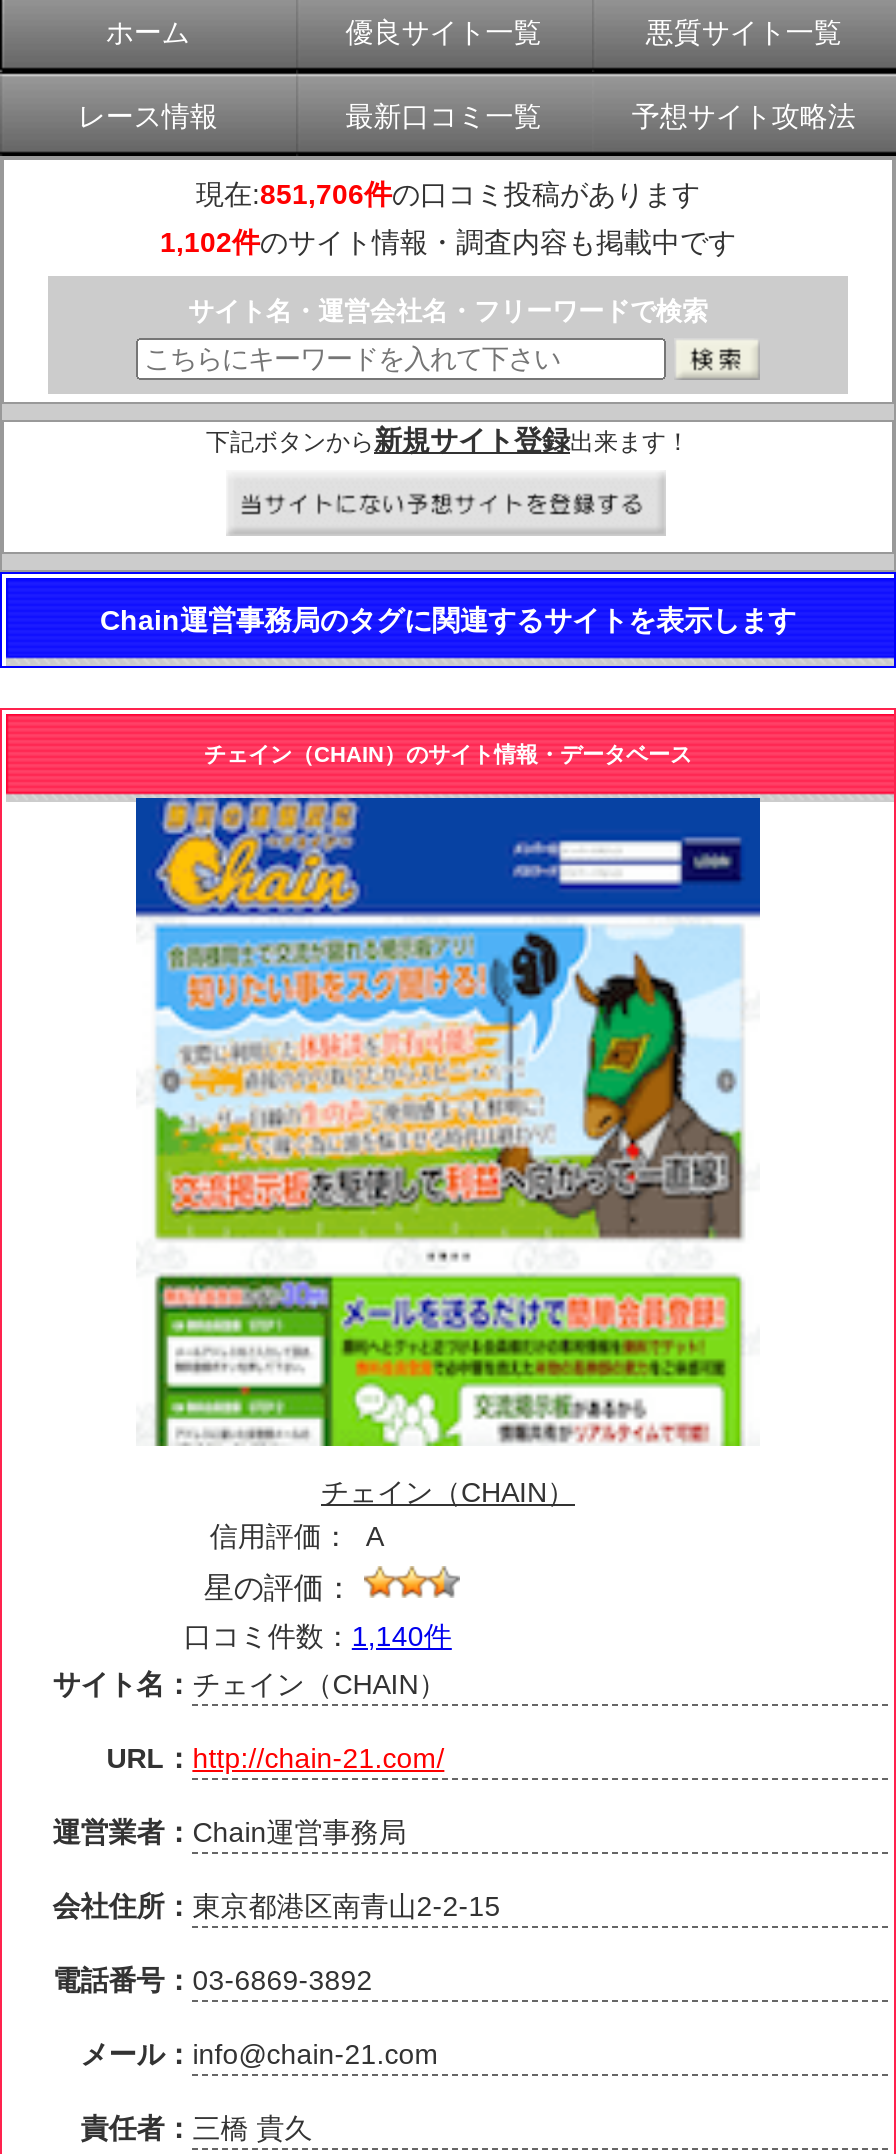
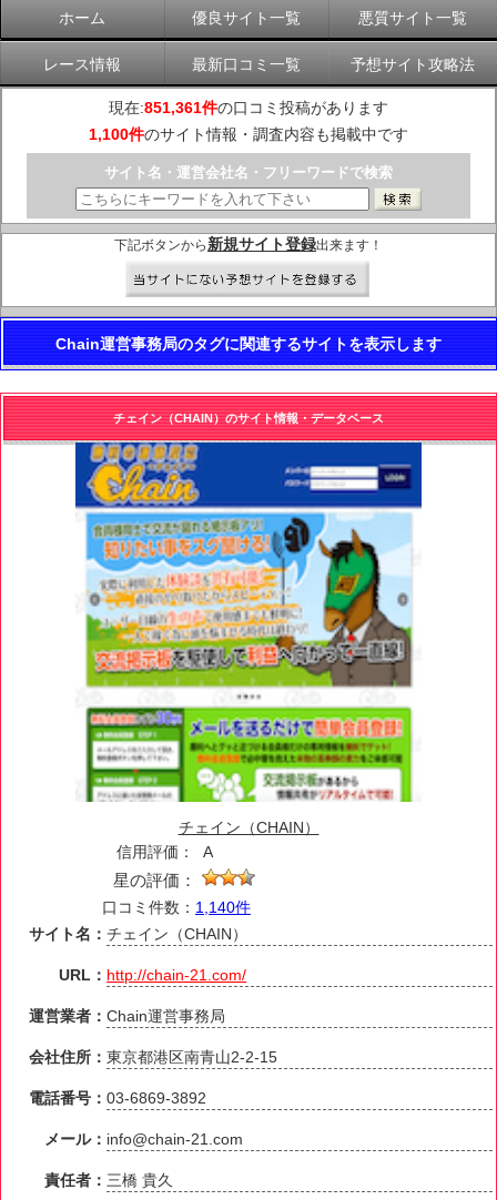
[196,178,700,210] 現在:851,706件の口コミ投稿があります -> [109,99,388,116] 現在:851,361件の口コミ投稿があります
[160,226,736,258] 1,102件のサイト情報・調査内容も掲載中です -> [89,125,408,143] 1,100件のサイト情報・調査内容も掲載中です

